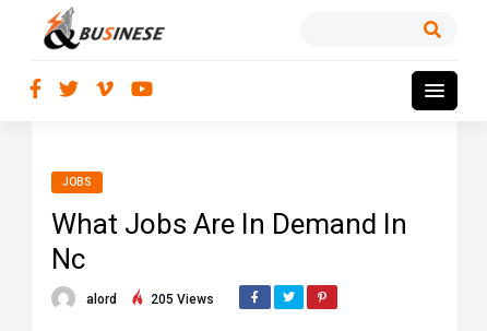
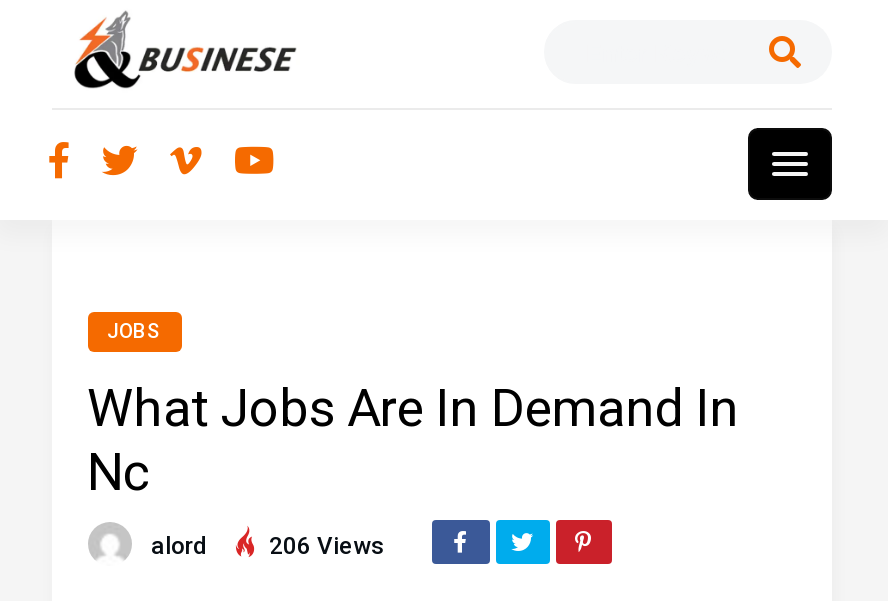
[86,292,213,307] alord 205 Views -> [151,532,385,560] alord 206 Views

